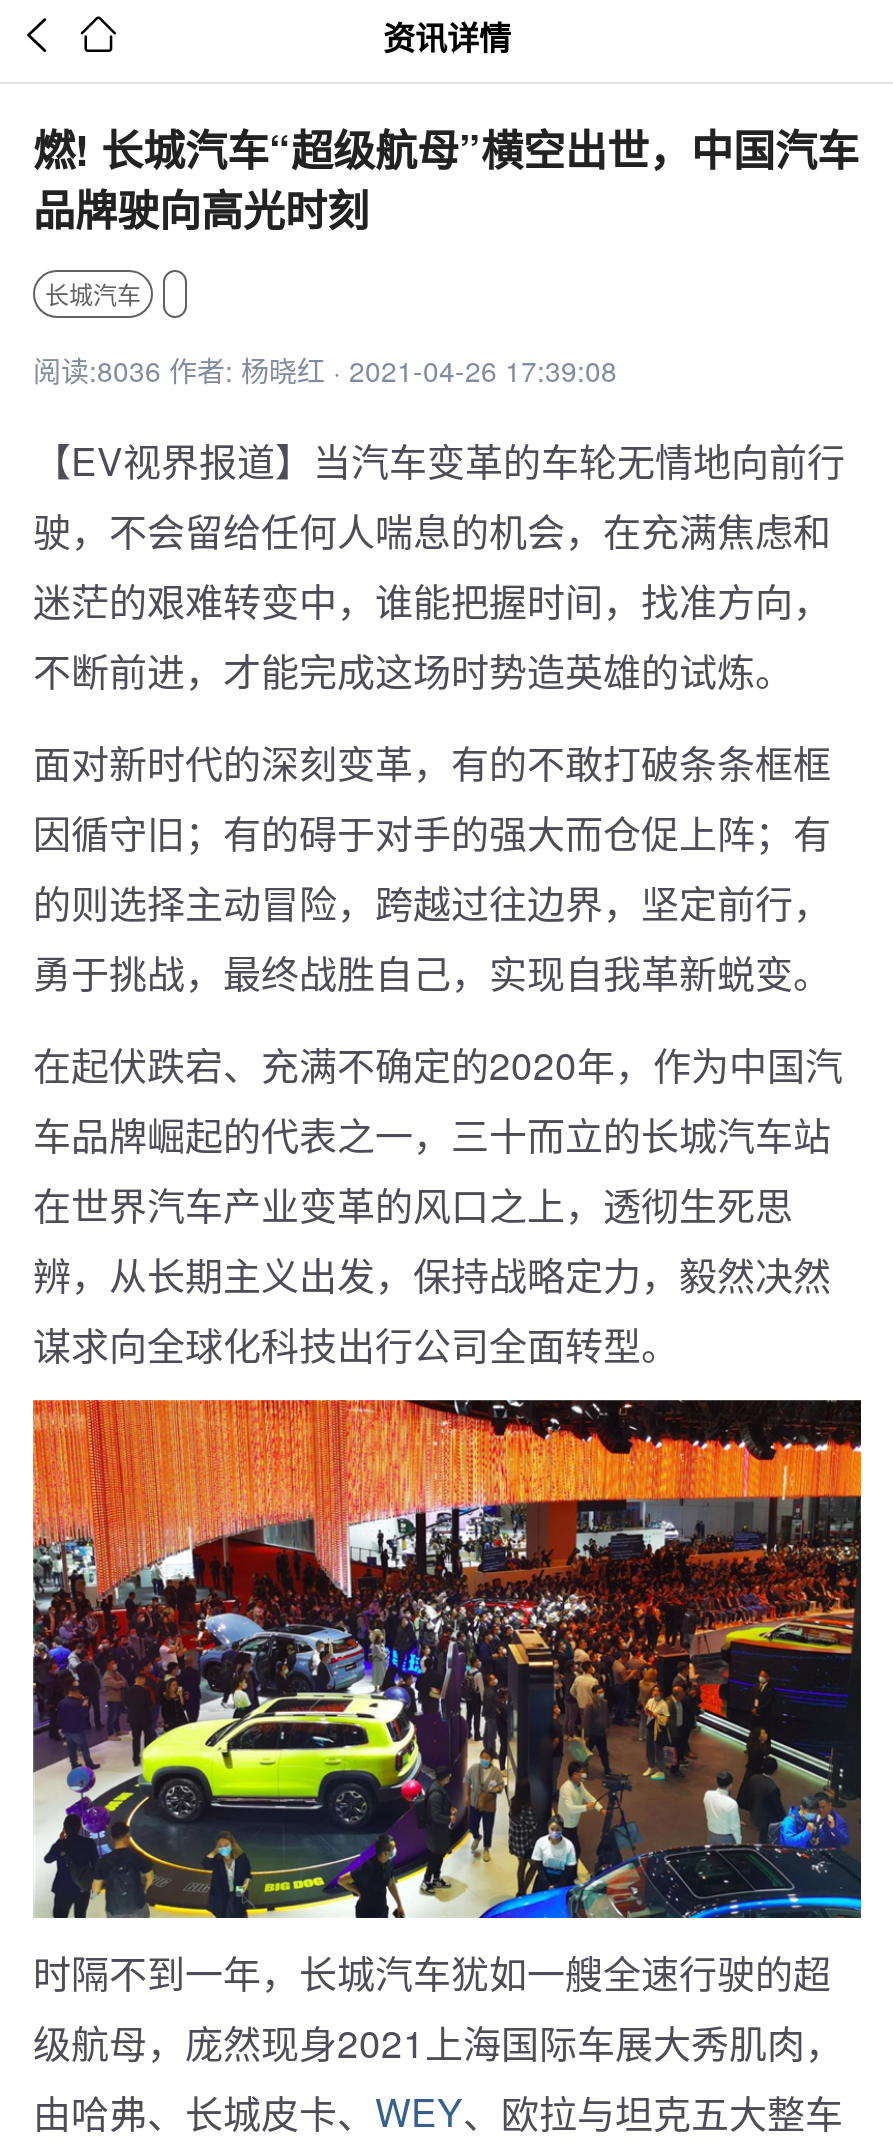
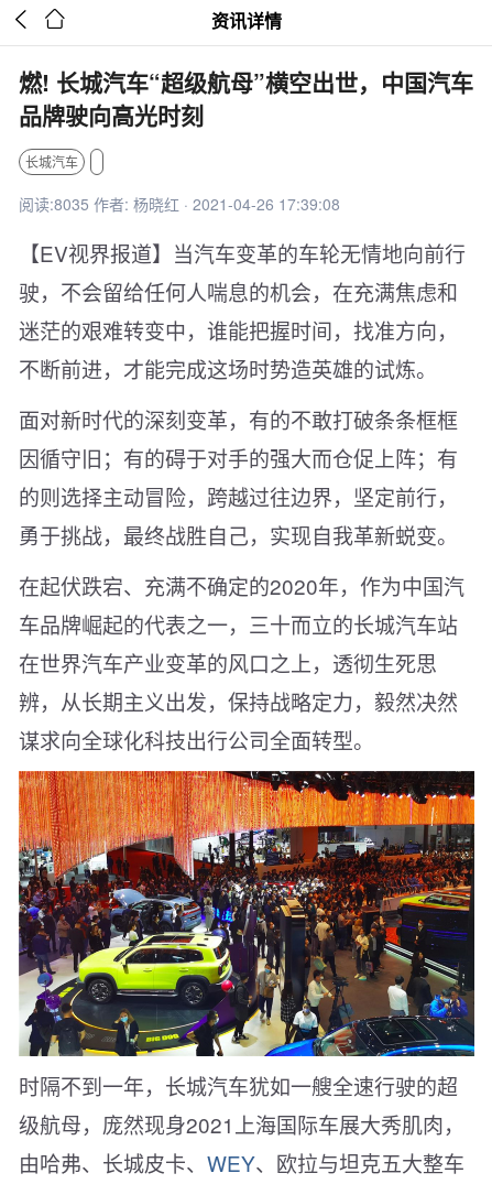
[33,350,617,390] 阅读:8036 作者: 杨晓红 · 2021-04-26 17:39:08 -> [19,193,340,215] 阅读:8035 作者: 杨晓红 · 2021-04-26 17:39:08

